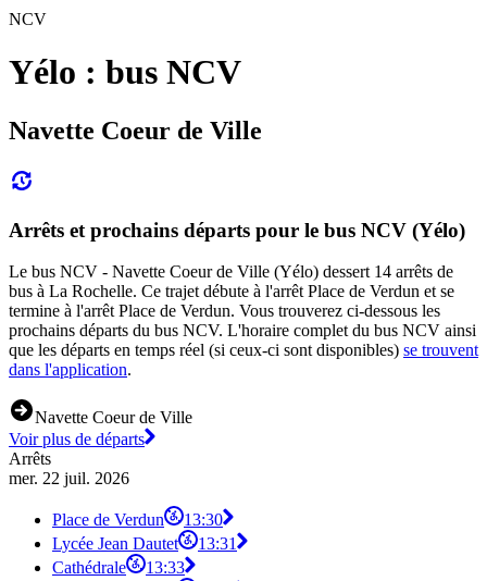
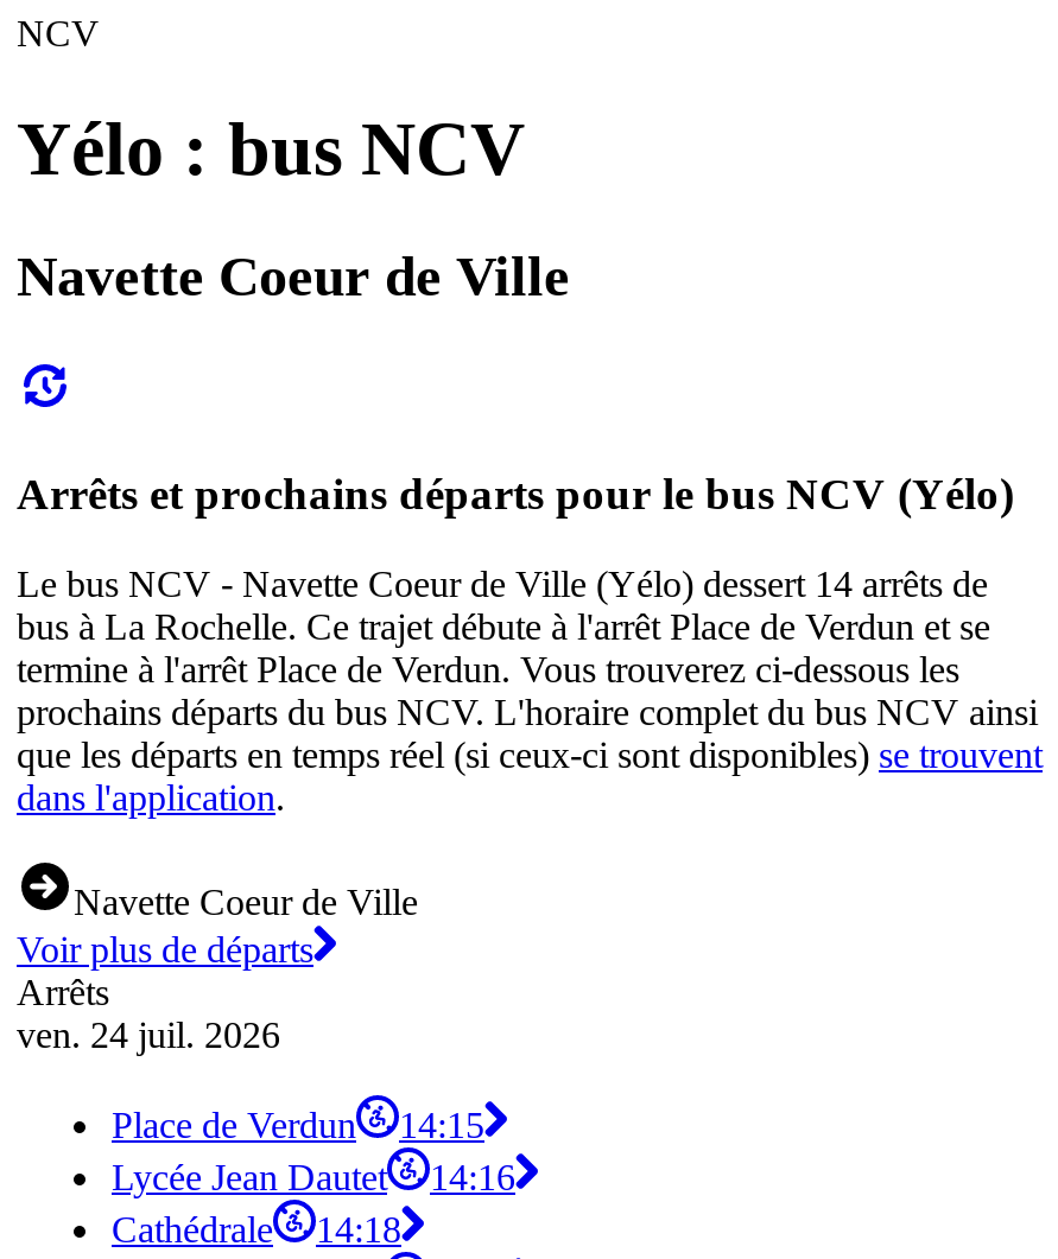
[9,469,129,488] mer. 22 juil. 2026 -> [17,1015,280,1055] ven. 24 juil. 2026
[52,510,223,529] Place de Verdun 13:30 -> [112,1105,484,1146] Place de Verdun 14:15
[52,534,237,553] Lycée Jean Dautet 13:31 -> [112,1157,515,1198] Lycée Jean Dautet 14:16
[52,558,185,577] Cathédrale 13:33 -> [112,1210,401,1250] Cathédrale 14:18

